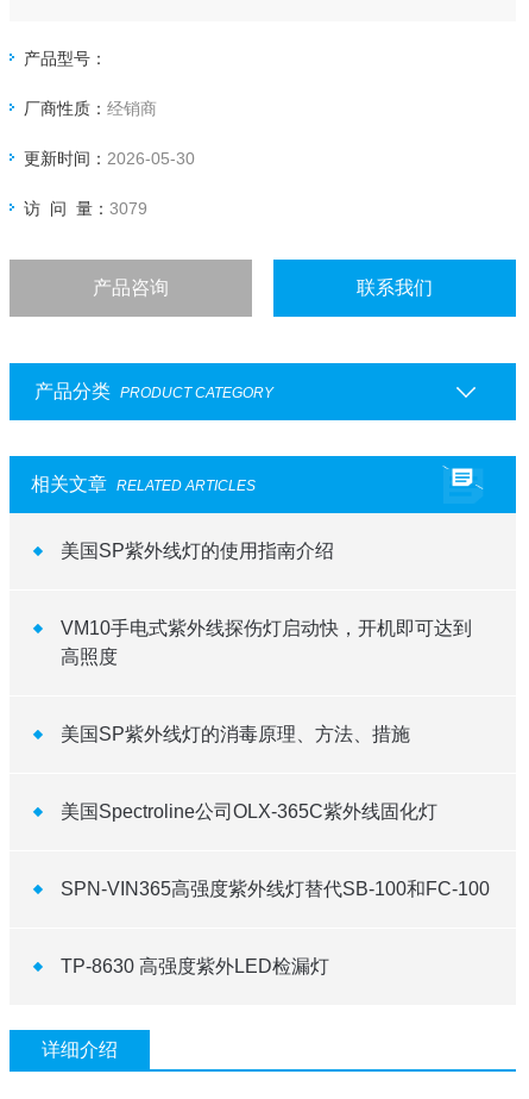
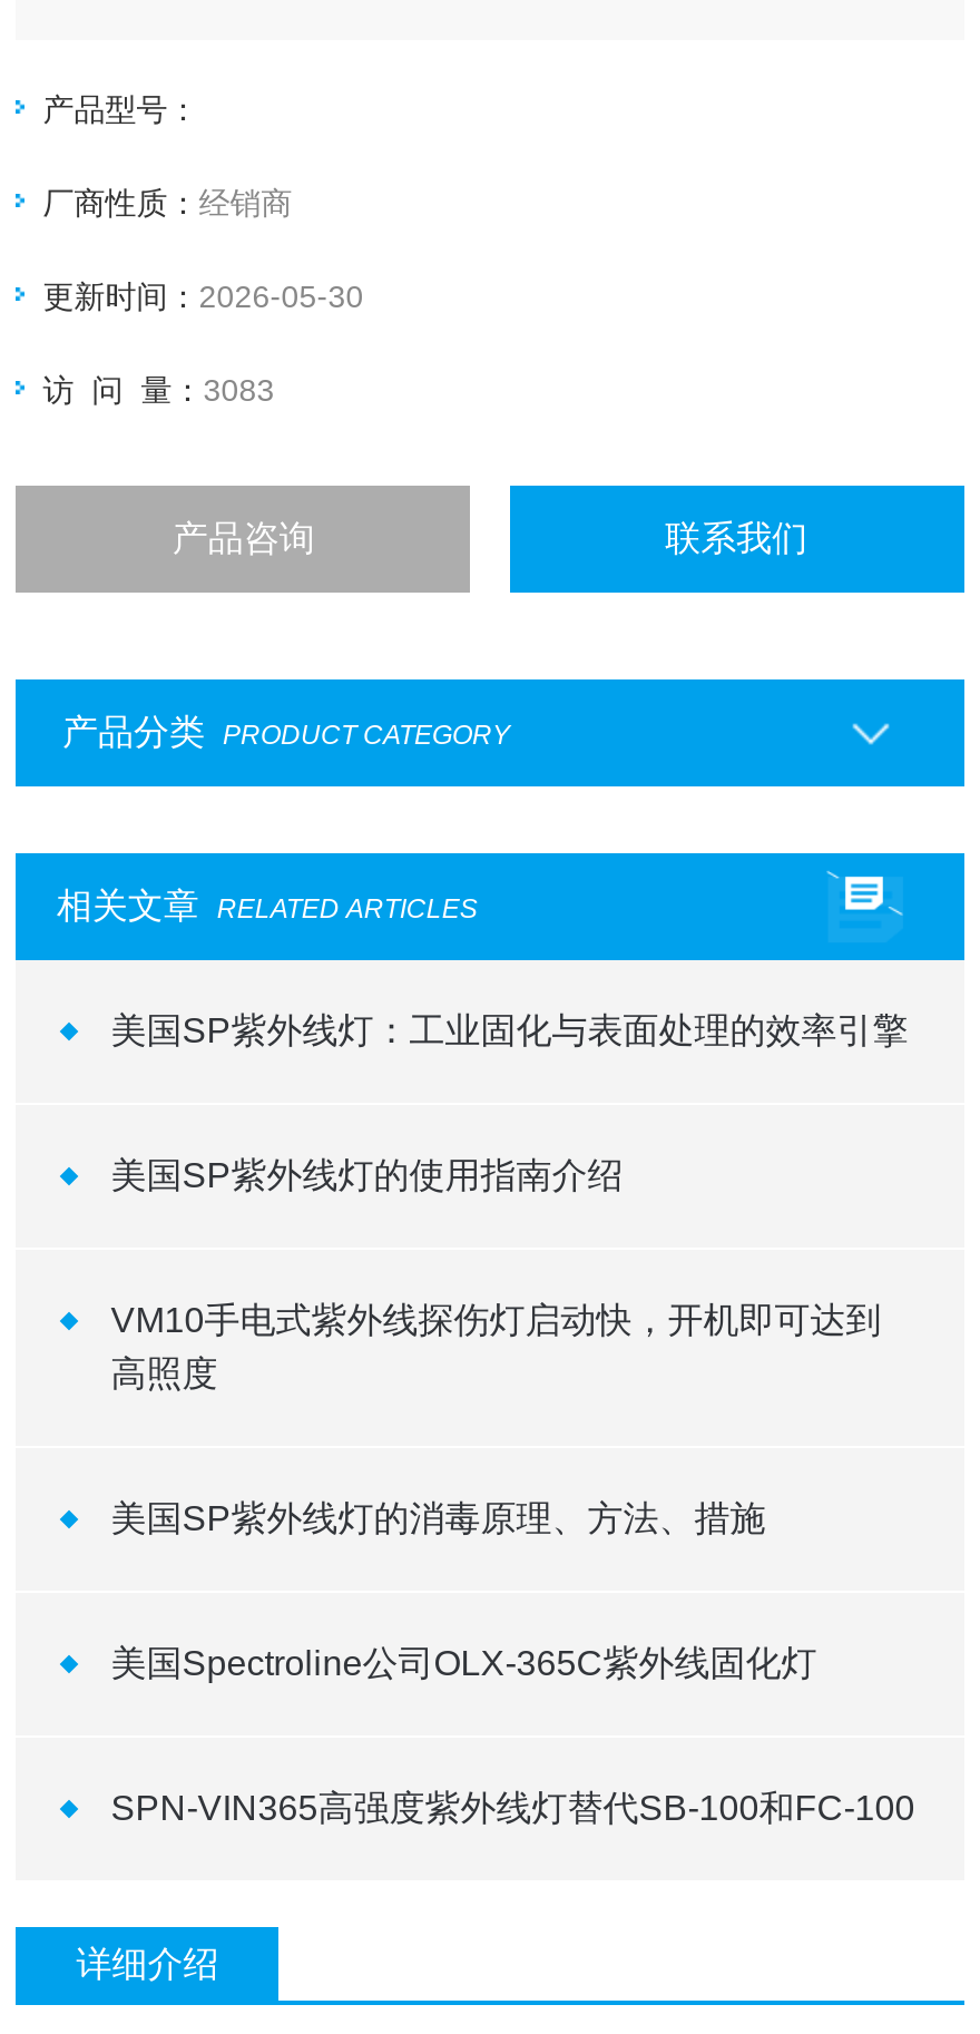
[24,199,148,218] 访 问 量：3079 -> [43,372,274,408] 访 问 量：3083
none -> [111,1012,908,1050] 美国SP紫外线灯：工业固化与表面处理的效率引擎
moved [60,541,490,899] -> [111,1156,915,1827]: 美国SP紫外线灯的使用指南介绍 | VM10手电式紫外线探伤灯启动快，开机即可达到 | 高照度 | 美国SP紫外线灯的消毒原理、方法、措施 | 美国Spectroline公司OLX-365C紫外线固化灯 | SPN-VIN365高强度紫外线灯替代SB-100和FC-100
[60,956,329,976] TP-8630 高强度紫外LED检漏灯 -> none

